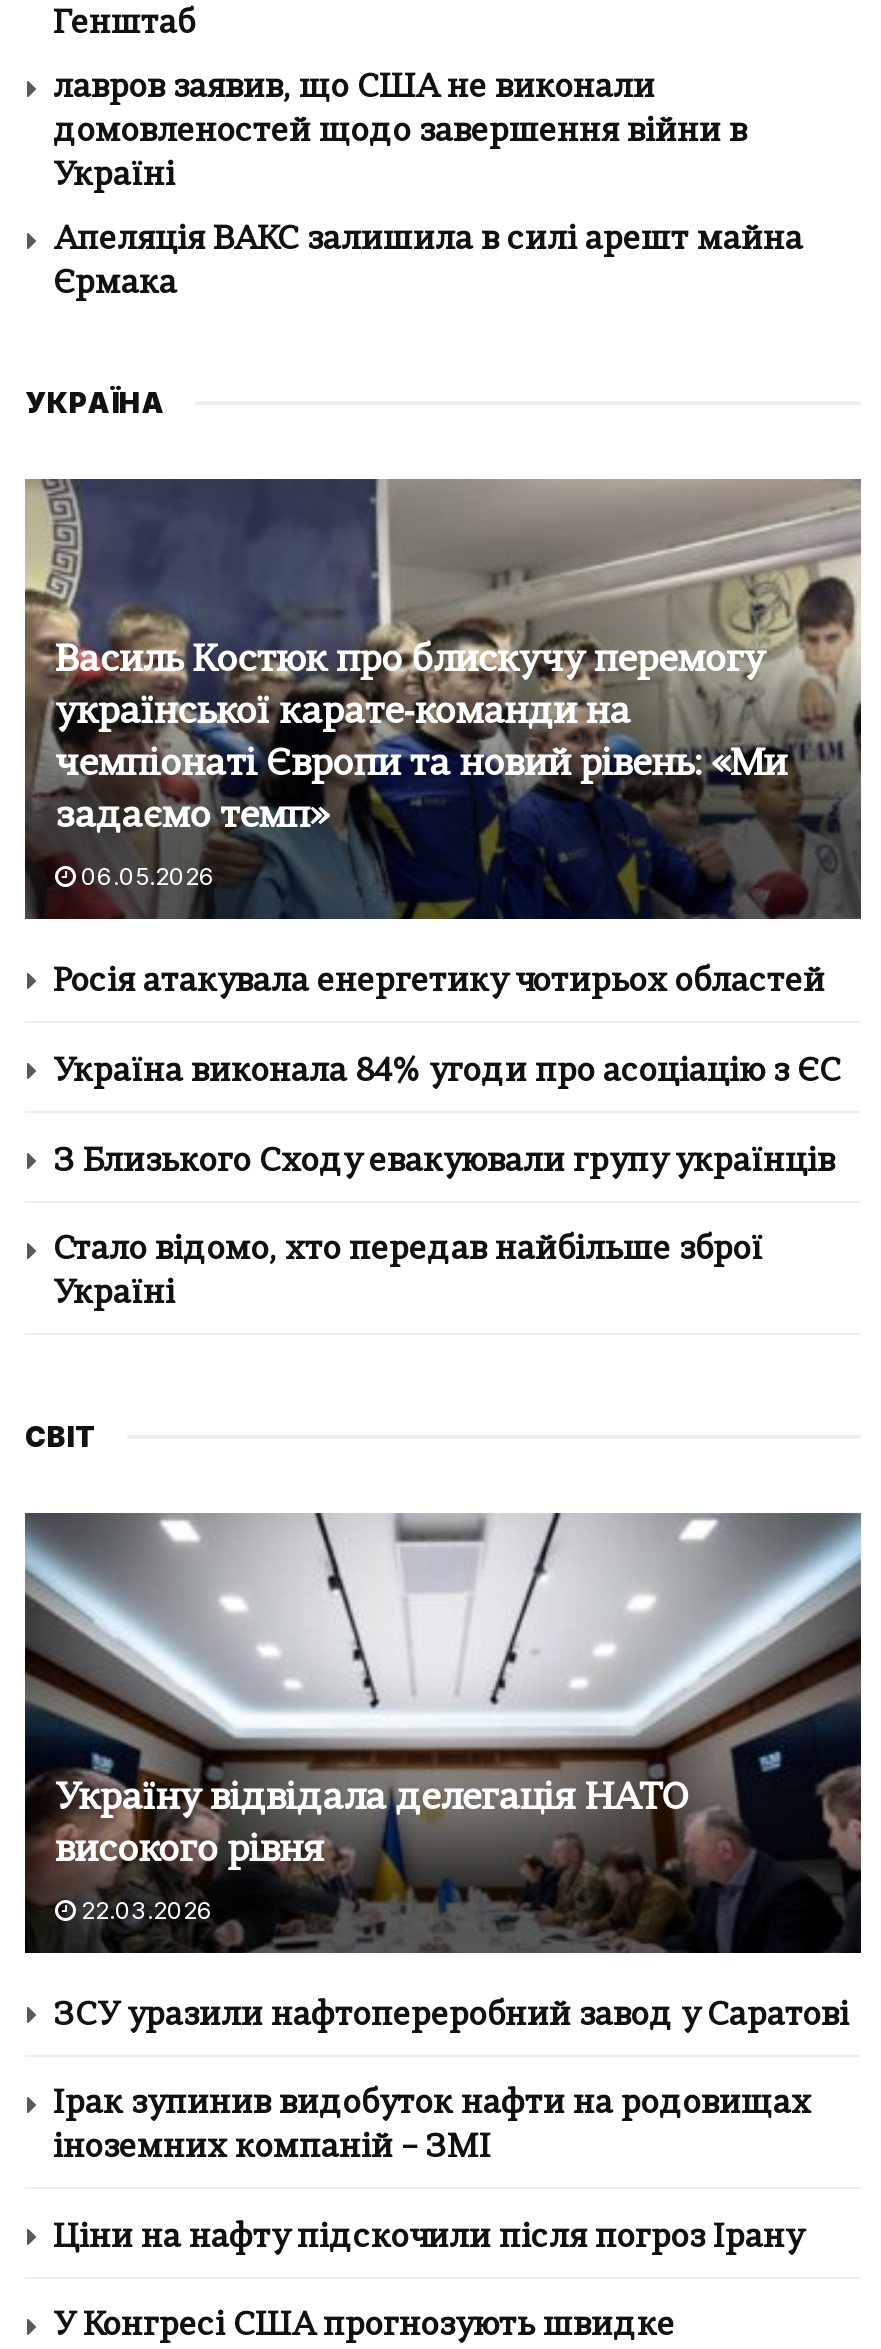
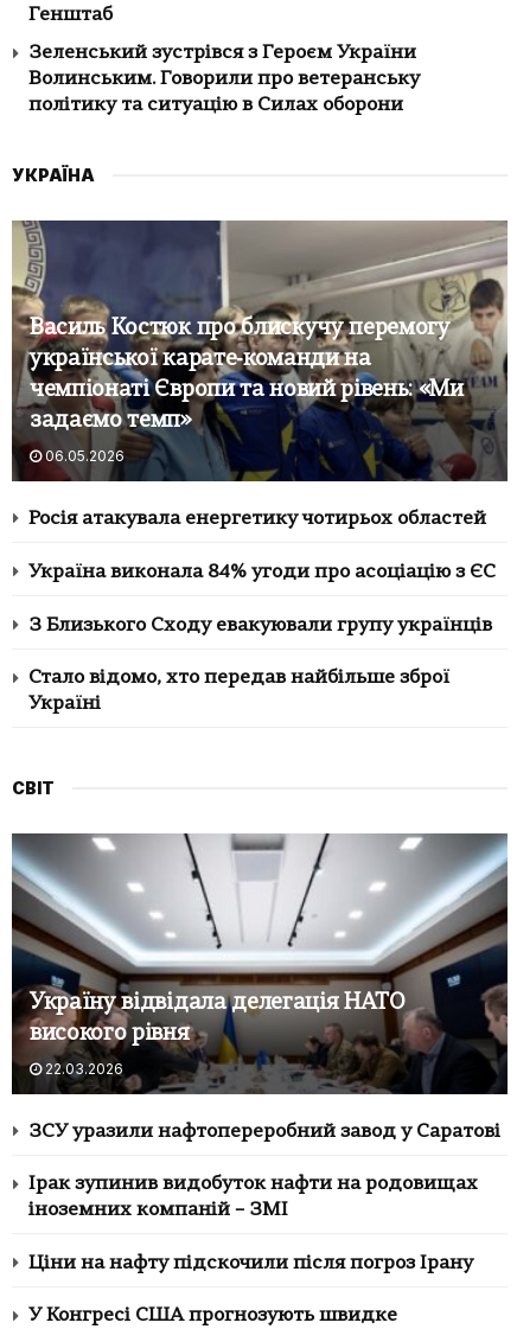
[53,73,803,301] лавров заявив, що США не виконали | домовленостей щодо завершення війни в | Україні | Апеляція ВАКС залишила в силі арешт майна | Єрмака -> [28,44,420,115] Зеленський зустрівся з Героєм України | Волинським. Говорили про ветеранську | політику та ситуацію в Силах оборони

